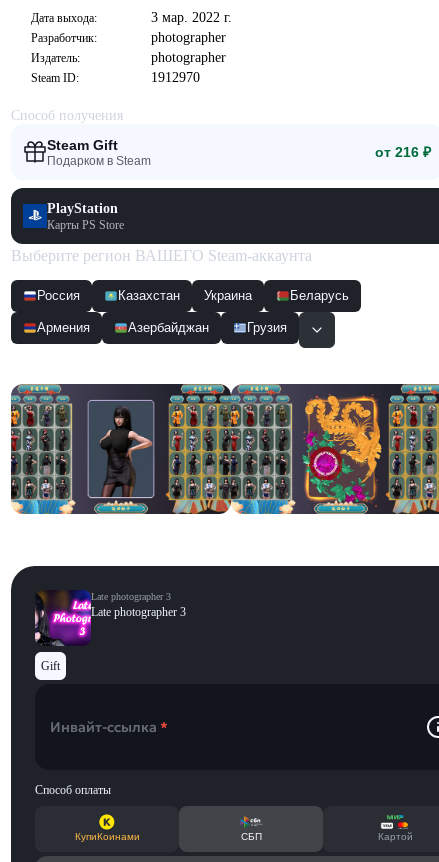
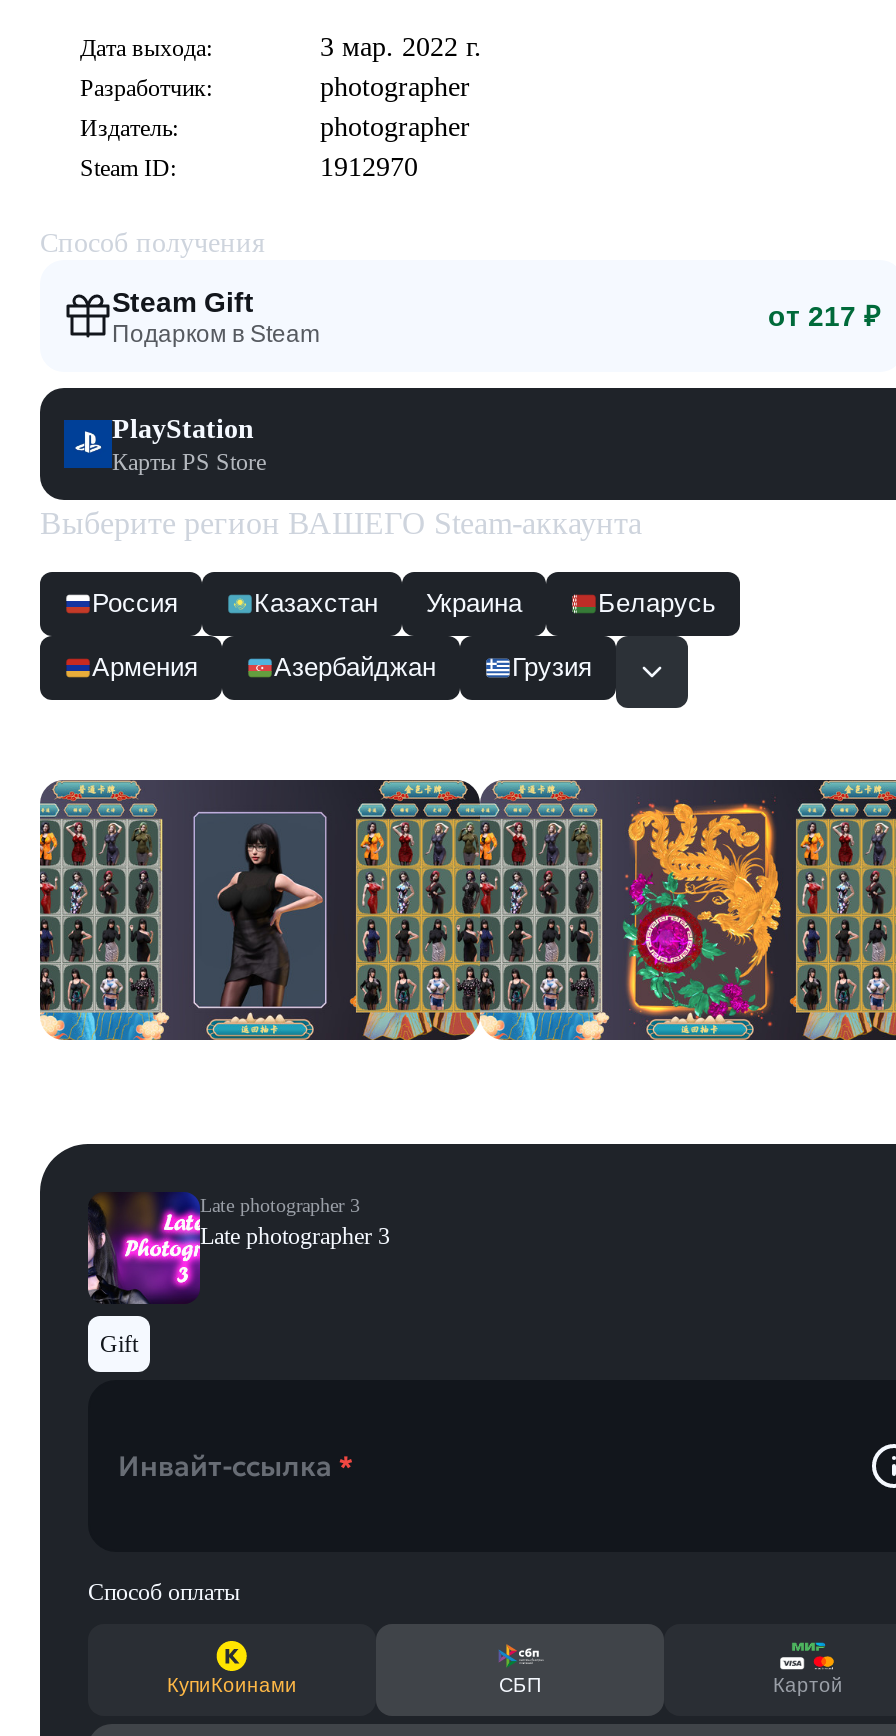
[375,144,431,160] от 216 ₽ -> [768,300,880,332] от 217 ₽

